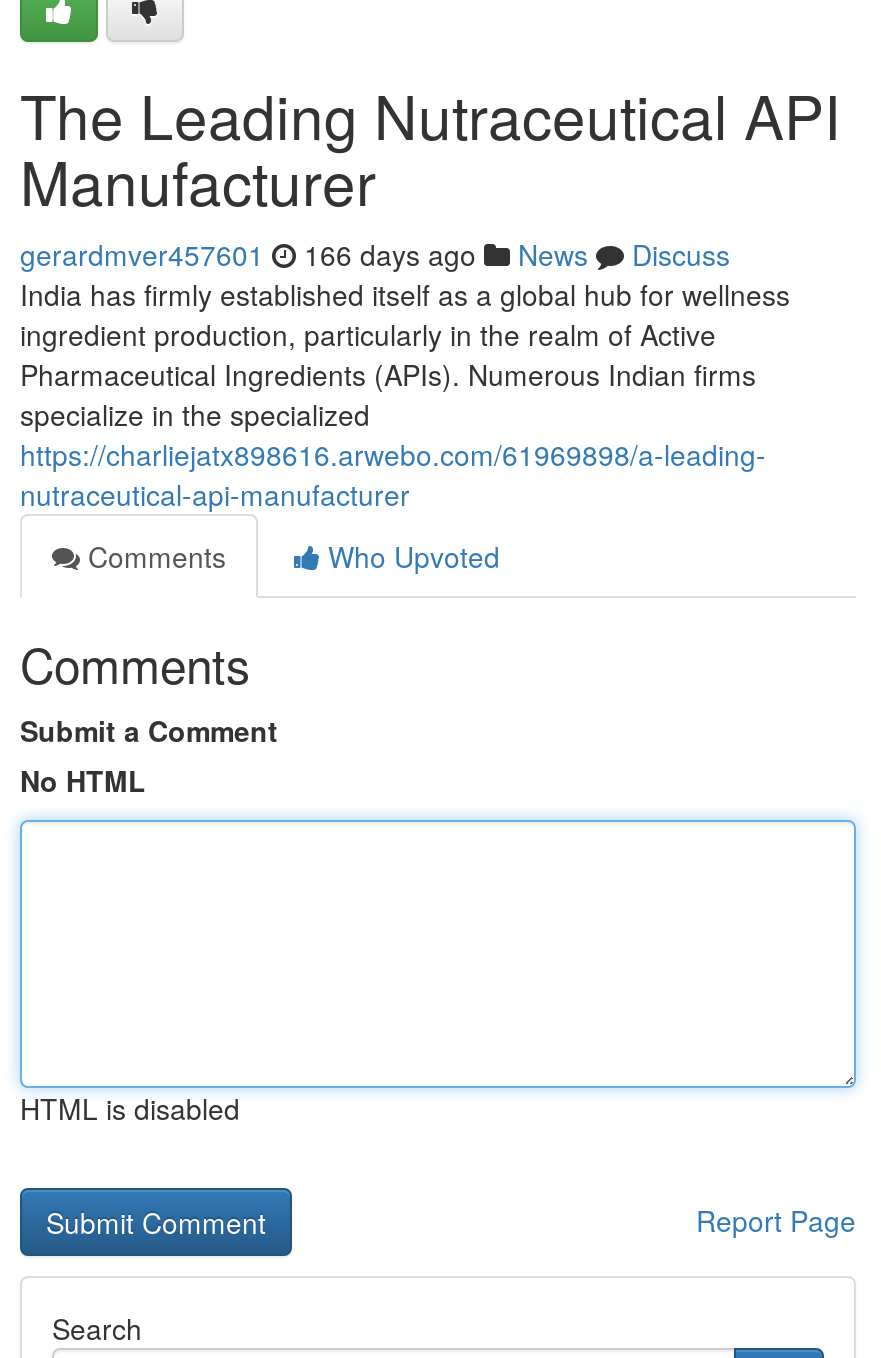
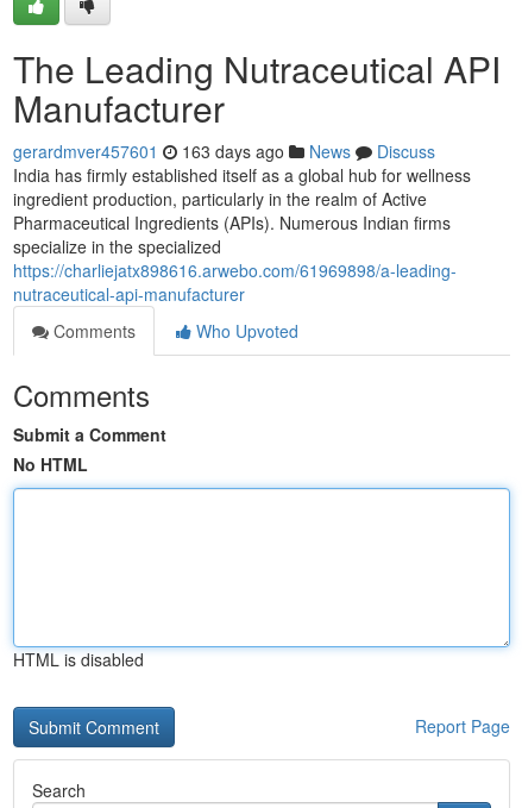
[20,234,730,274] gerardmver457601 166 days ago News Discuss -> [13,139,435,163] gerardmver457601 163 days ago News Discuss

